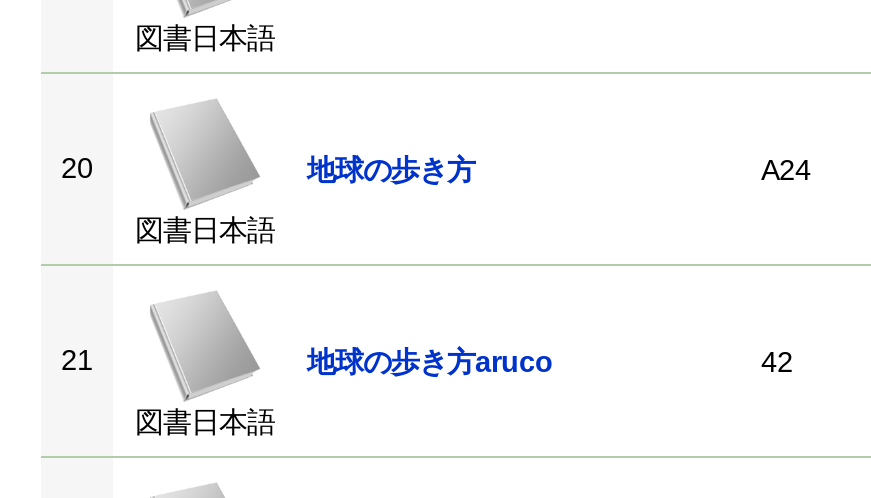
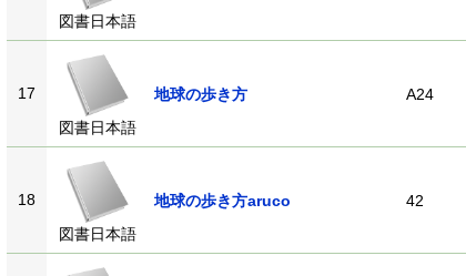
[61,152,93,184] 20 -> [18,84,36,102] 17
[61,344,93,376] 21 -> [18,191,36,208] 18

